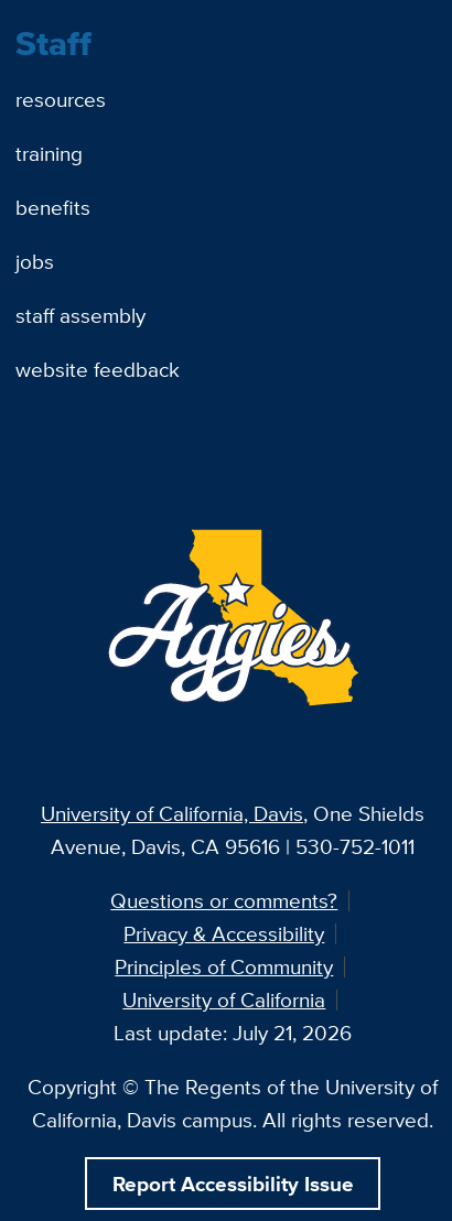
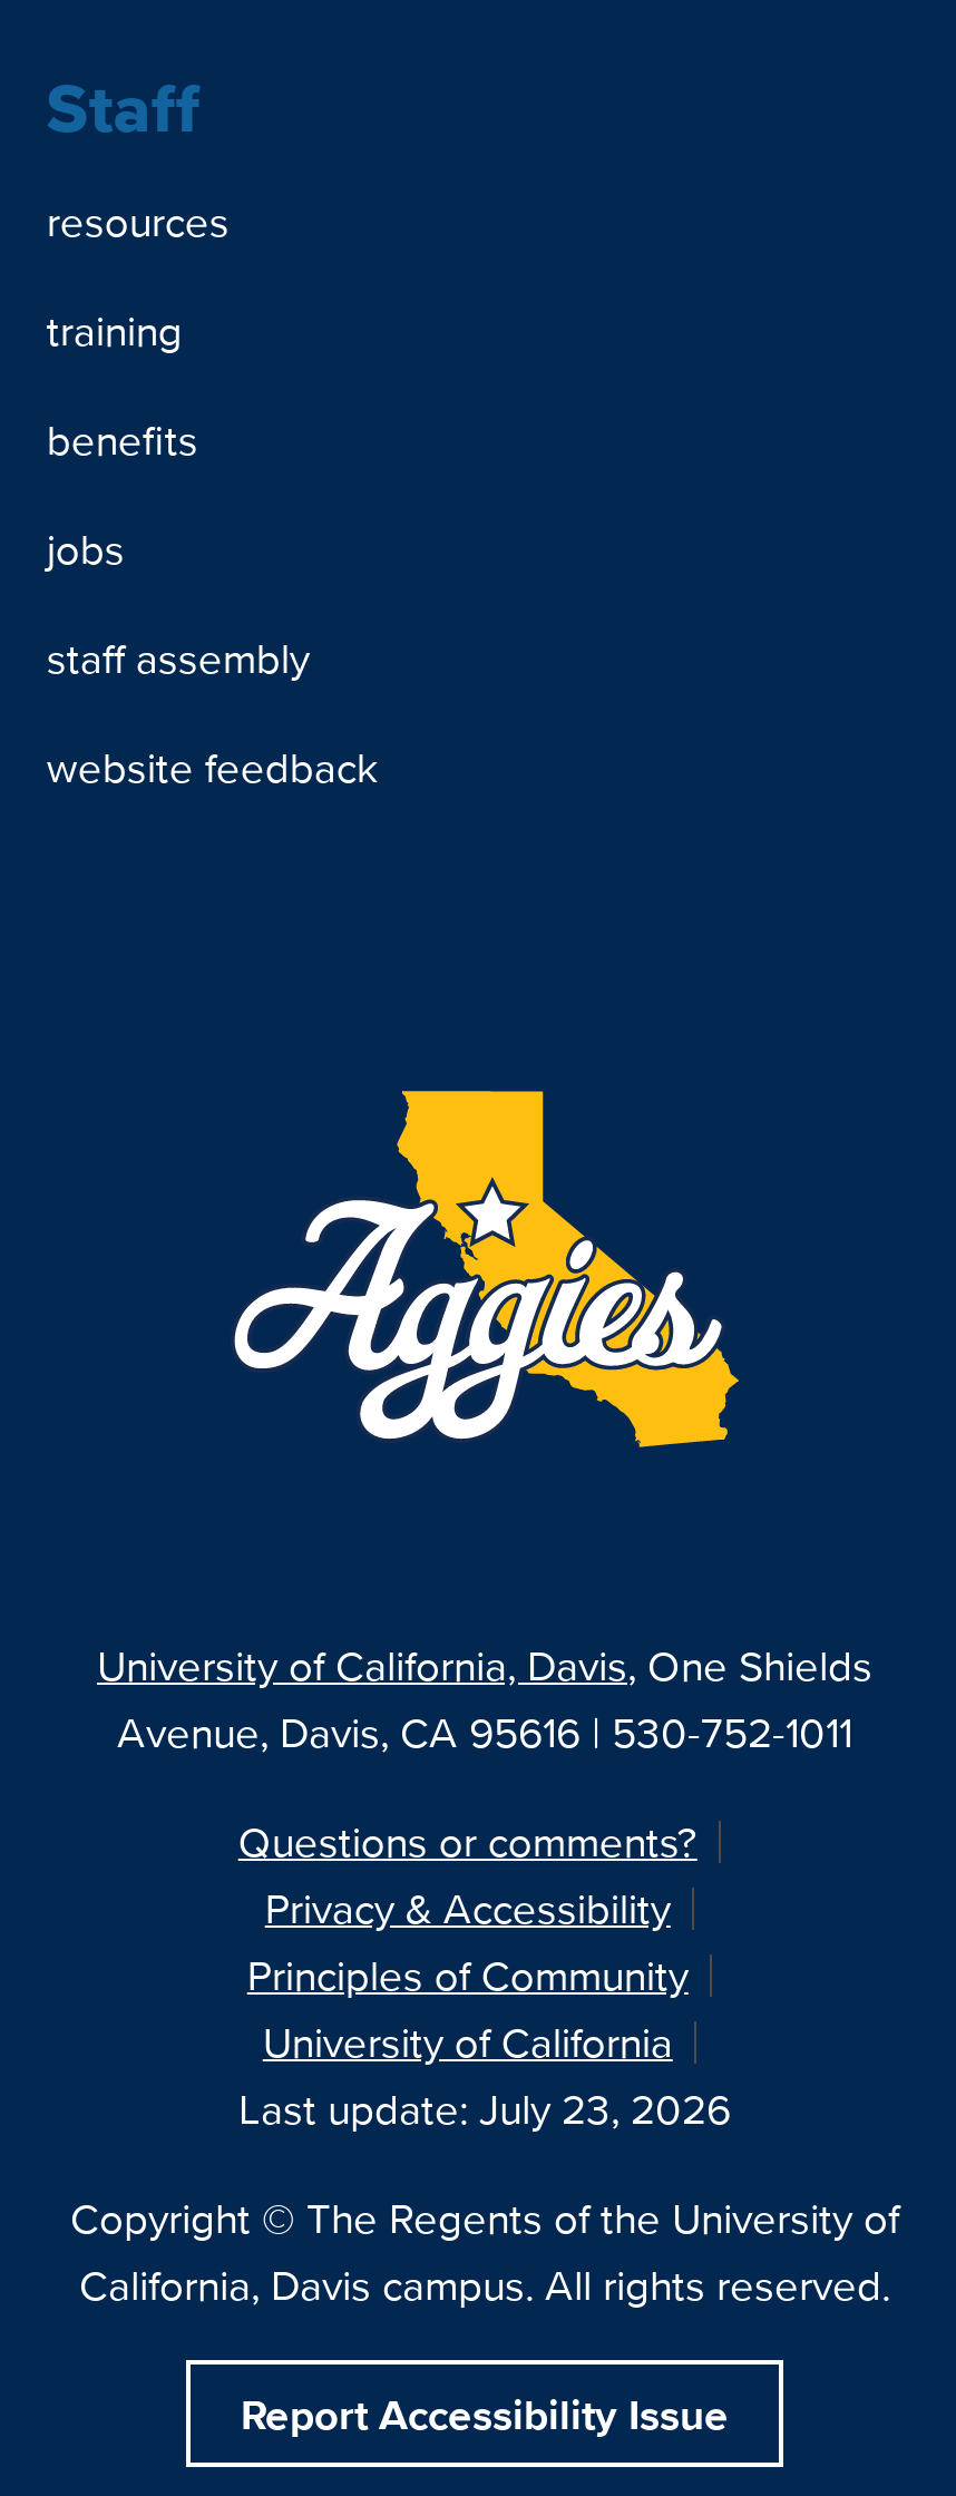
[114,1017,352,1048] Last update: July 21, 2026 -> [238,2077,731,2139] Last update: July 23, 2026

